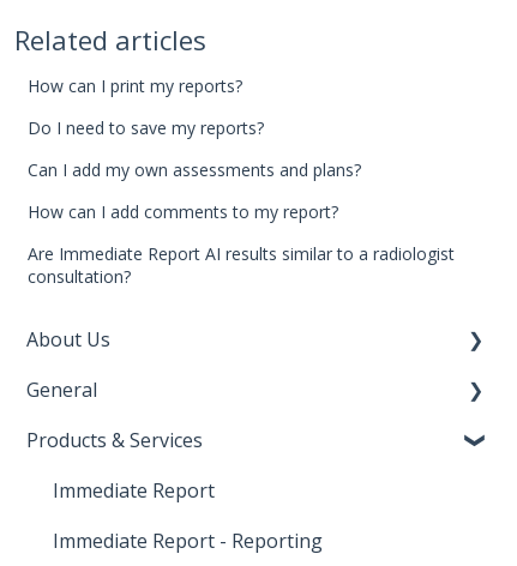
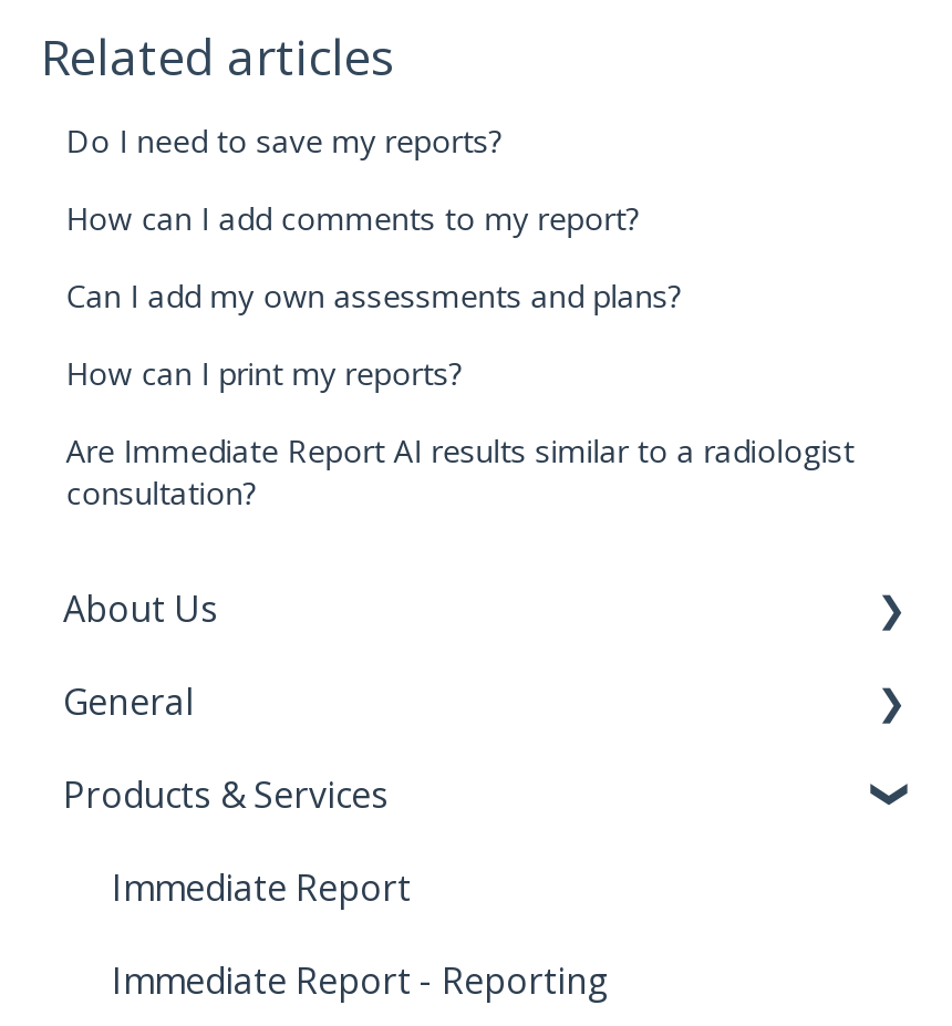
moved [28,74,243,97] -> [66,352,462,394]: How can I print my reports?
moved [28,116,361,223] -> [66,120,681,317]: Do I need to save my reports? | Can I add my own assessments and plans? | How can I add comments to my report?

